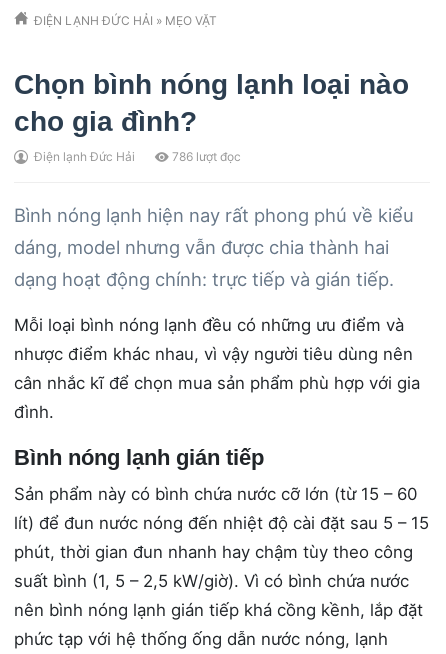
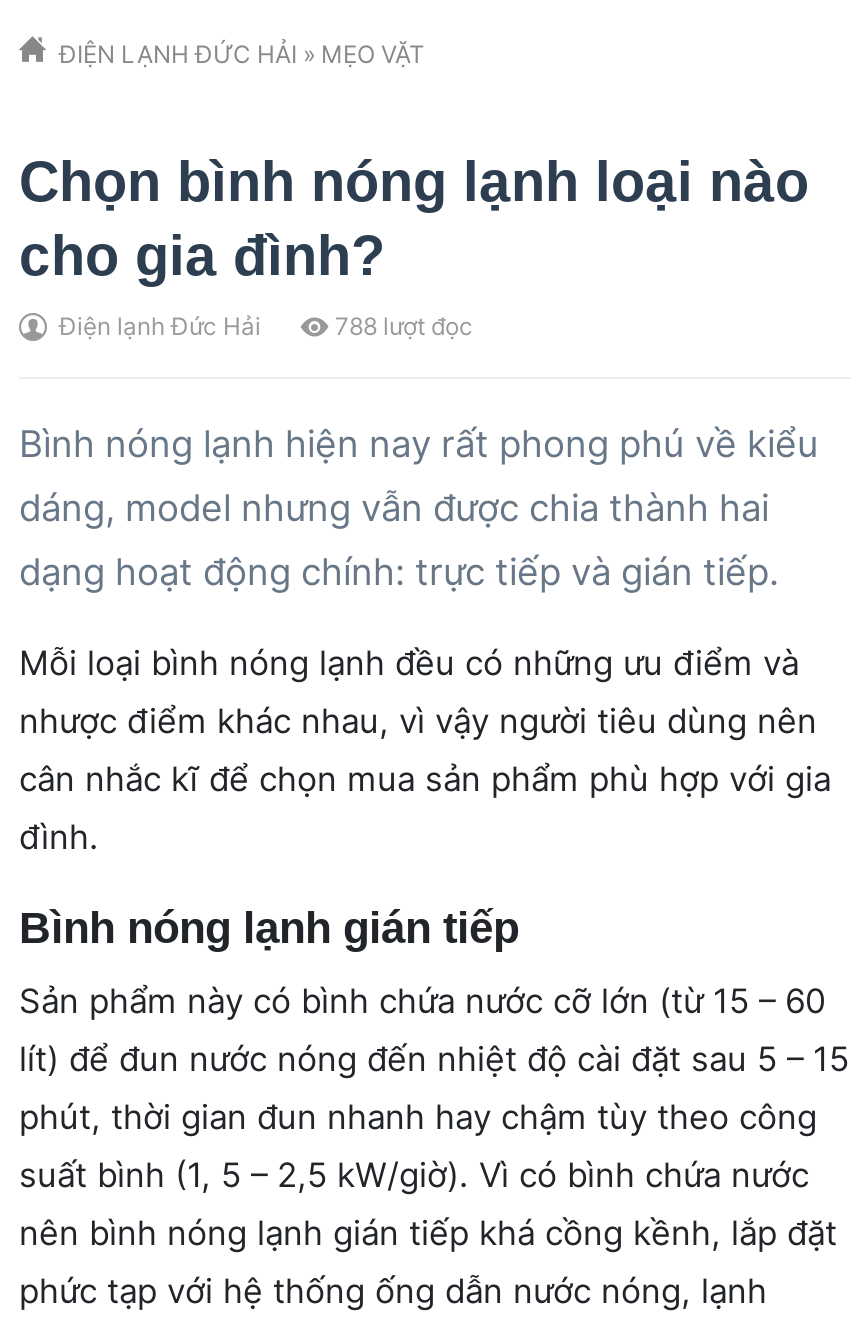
[172,149,241,164] 786 lượt đọc -> [335,311,473,341] 788 lượt đọc

